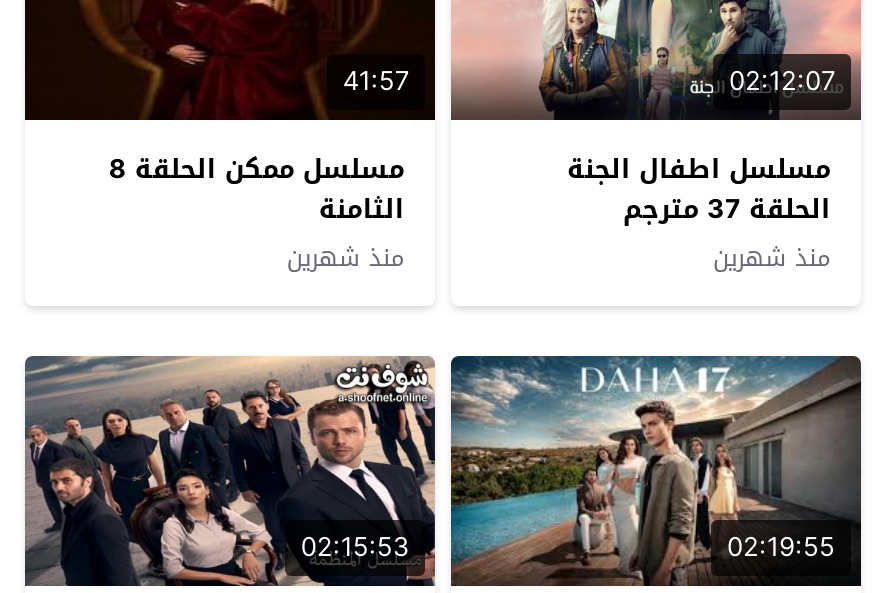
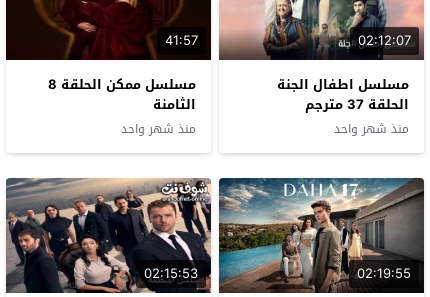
[287,236,405,280] منذ شهرين -> [121,118,196,140] منذ شهر واحد
[713,236,831,280] منذ شهرين -> [334,118,409,140] منذ شهر واحد

